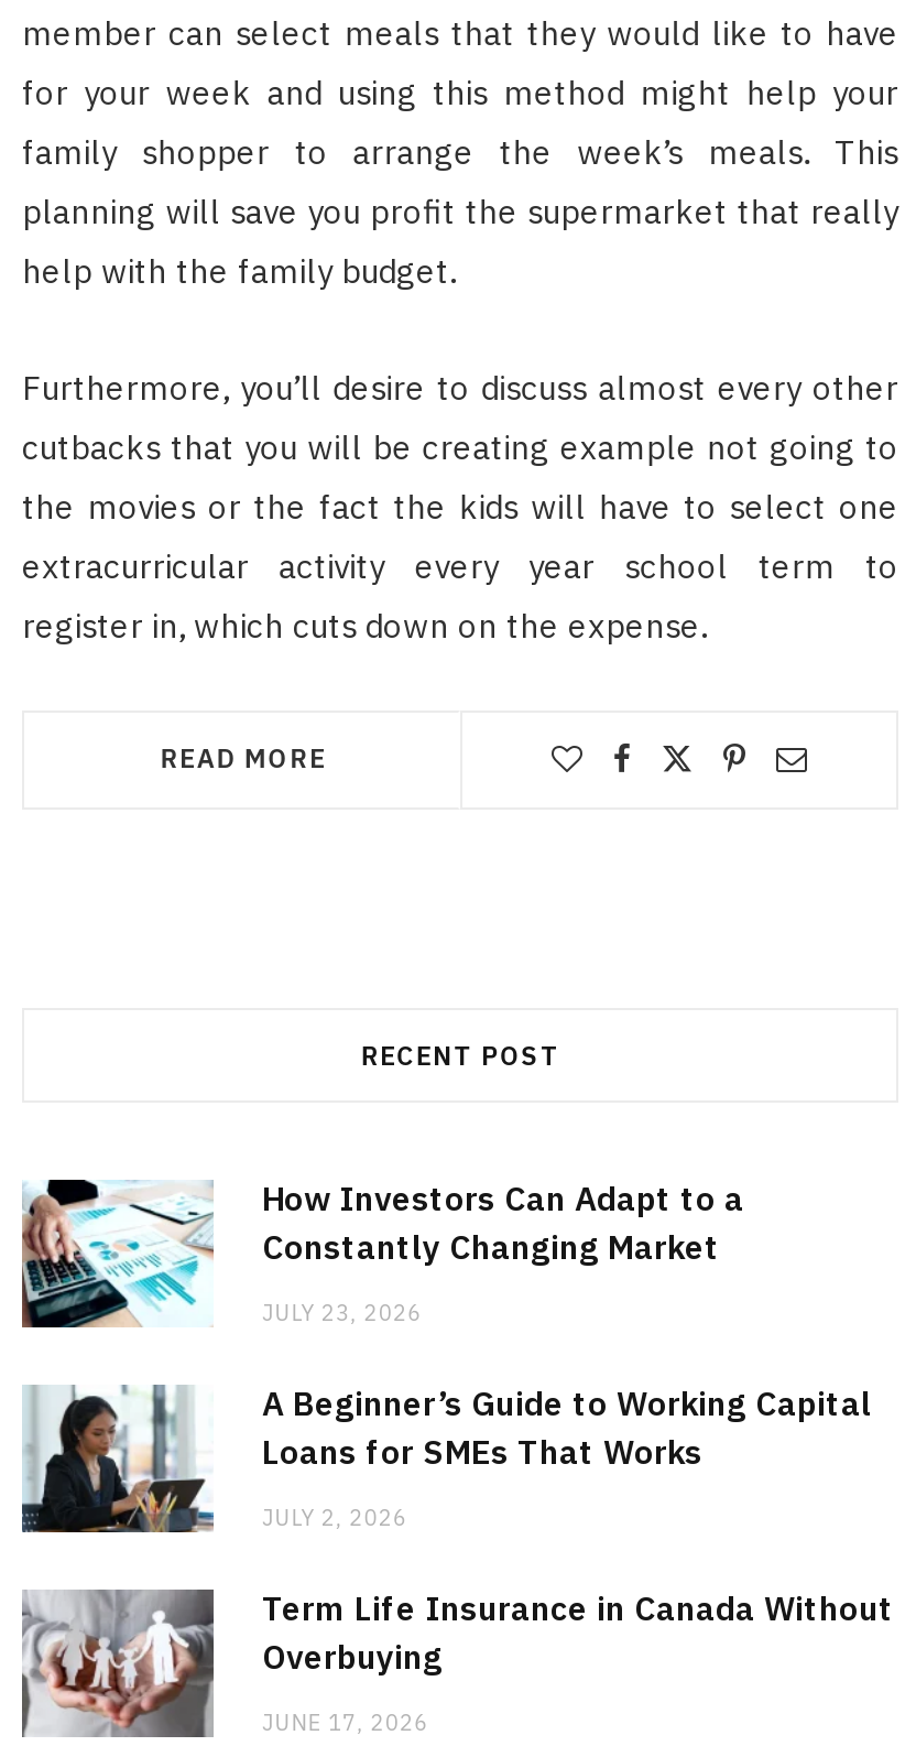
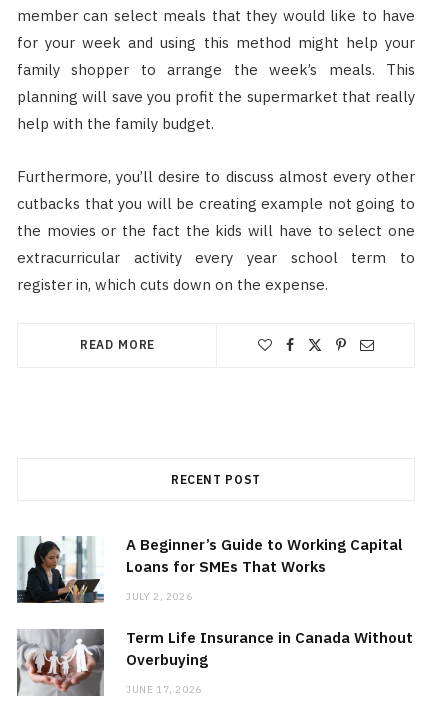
[20,1176,744,1330] [image] | How Investors Can Adapt to a | Constantly Changing Market | JULY 23, 2026 -> none

